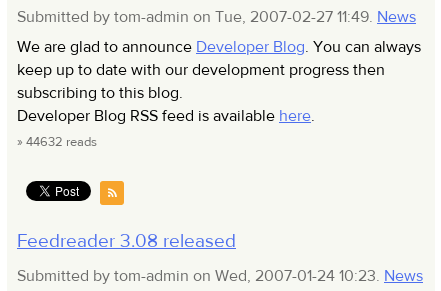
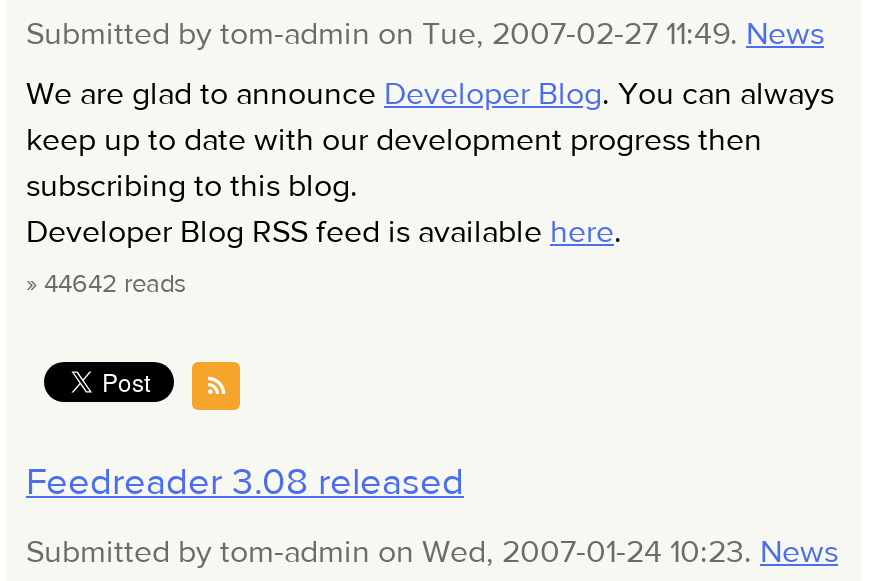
[17,134,97,150] » 44632 reads -> [26,268,186,300] » 44642 reads

